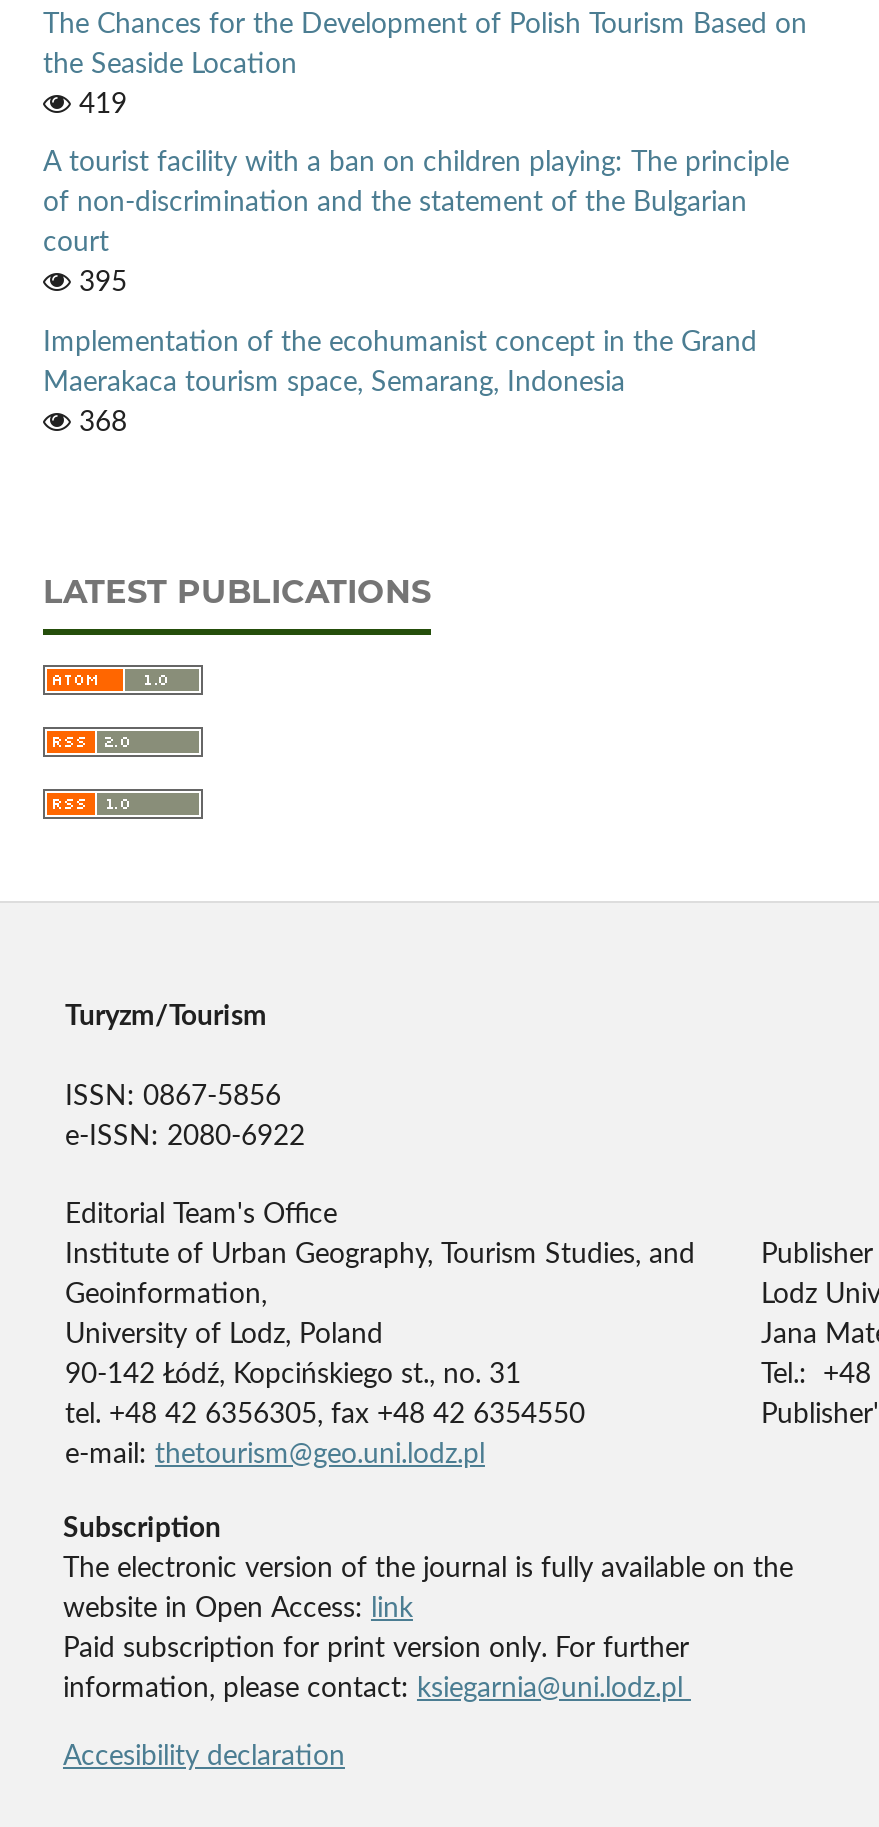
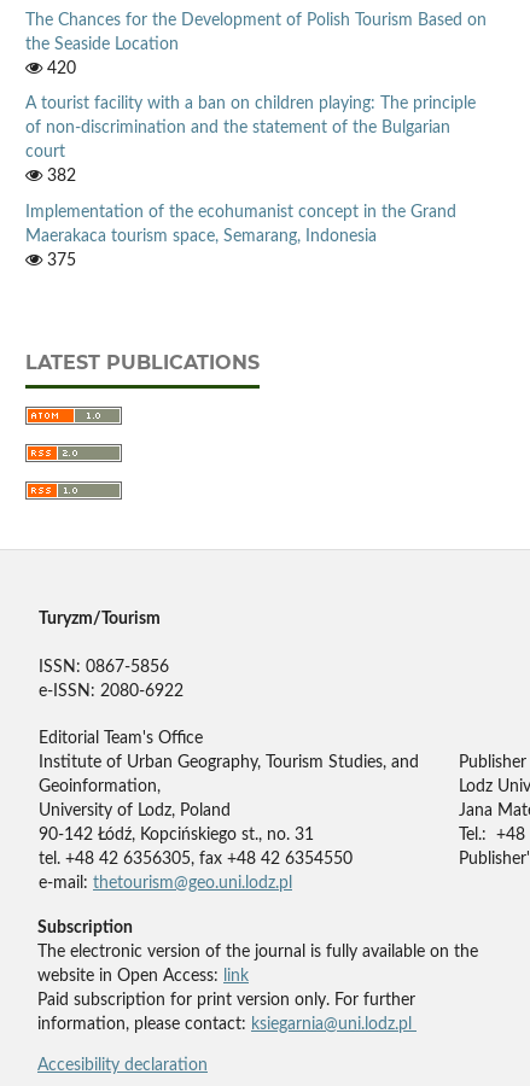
[71,90,127,118] 419 -> [42,60,76,77] 420
[71,270,127,298] 395 -> [42,168,76,185] 382
[71,410,127,438] 368 -> [42,253,76,270] 375

